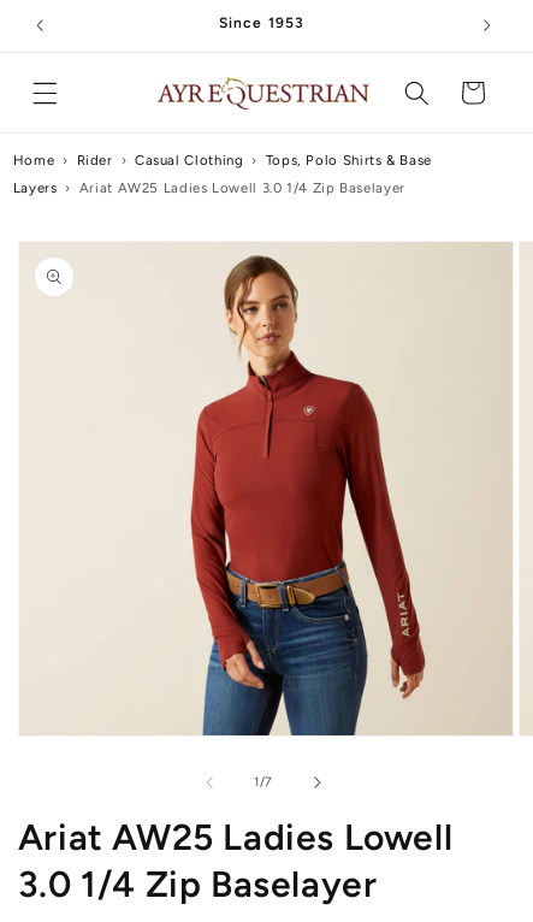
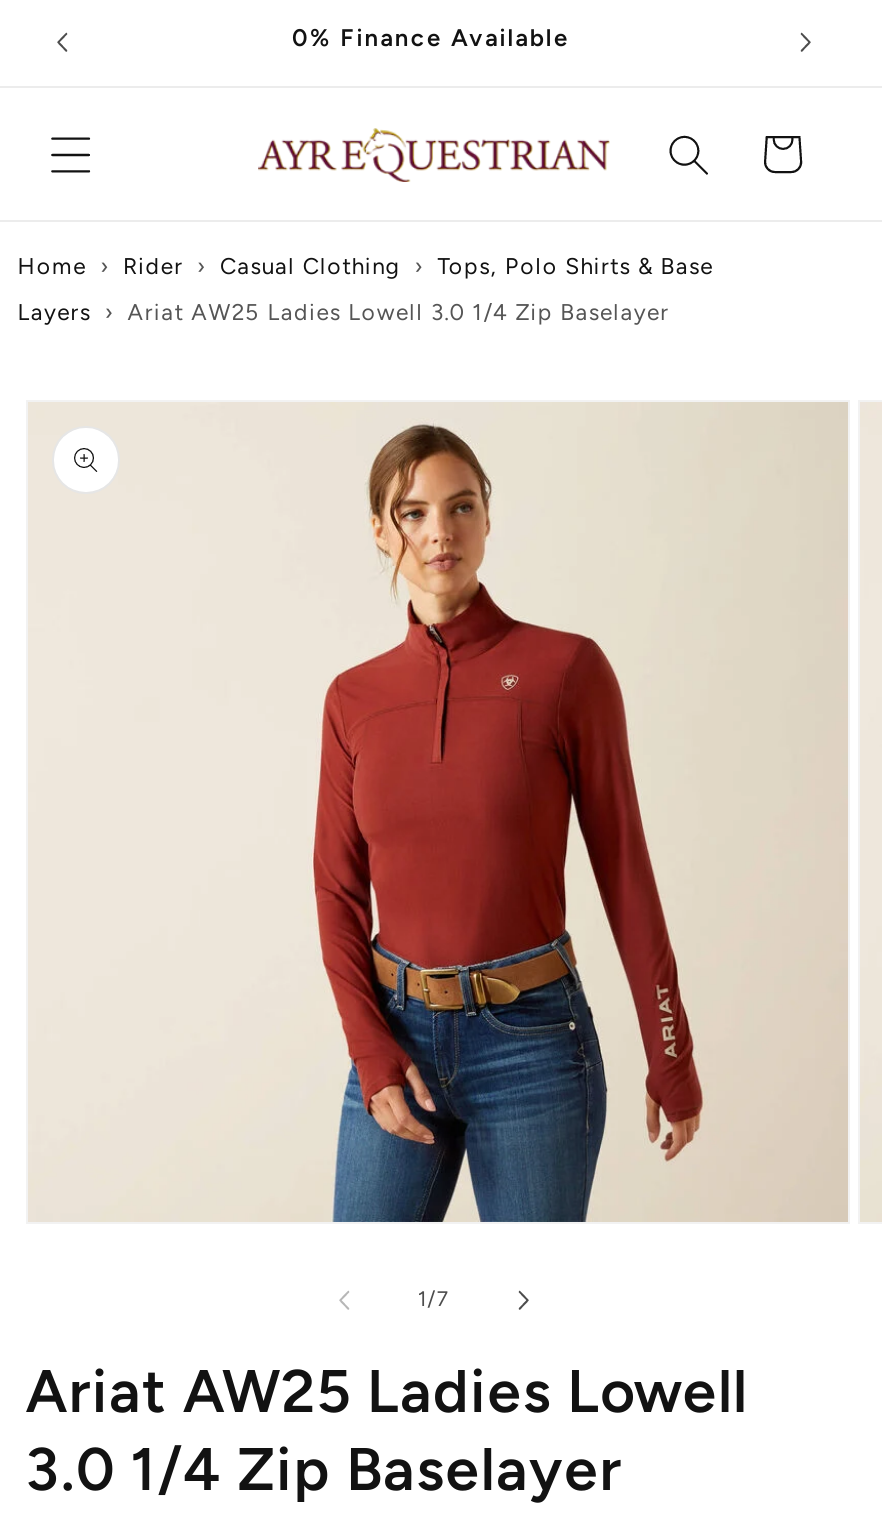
[219,14,304,31] Since 1953 -> [292,23,570,51] 0% Finance Available

